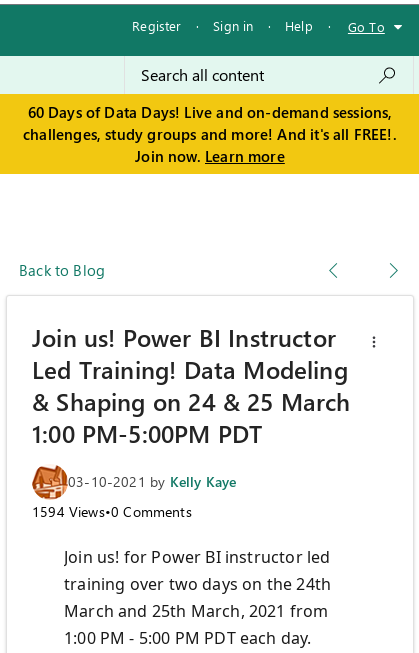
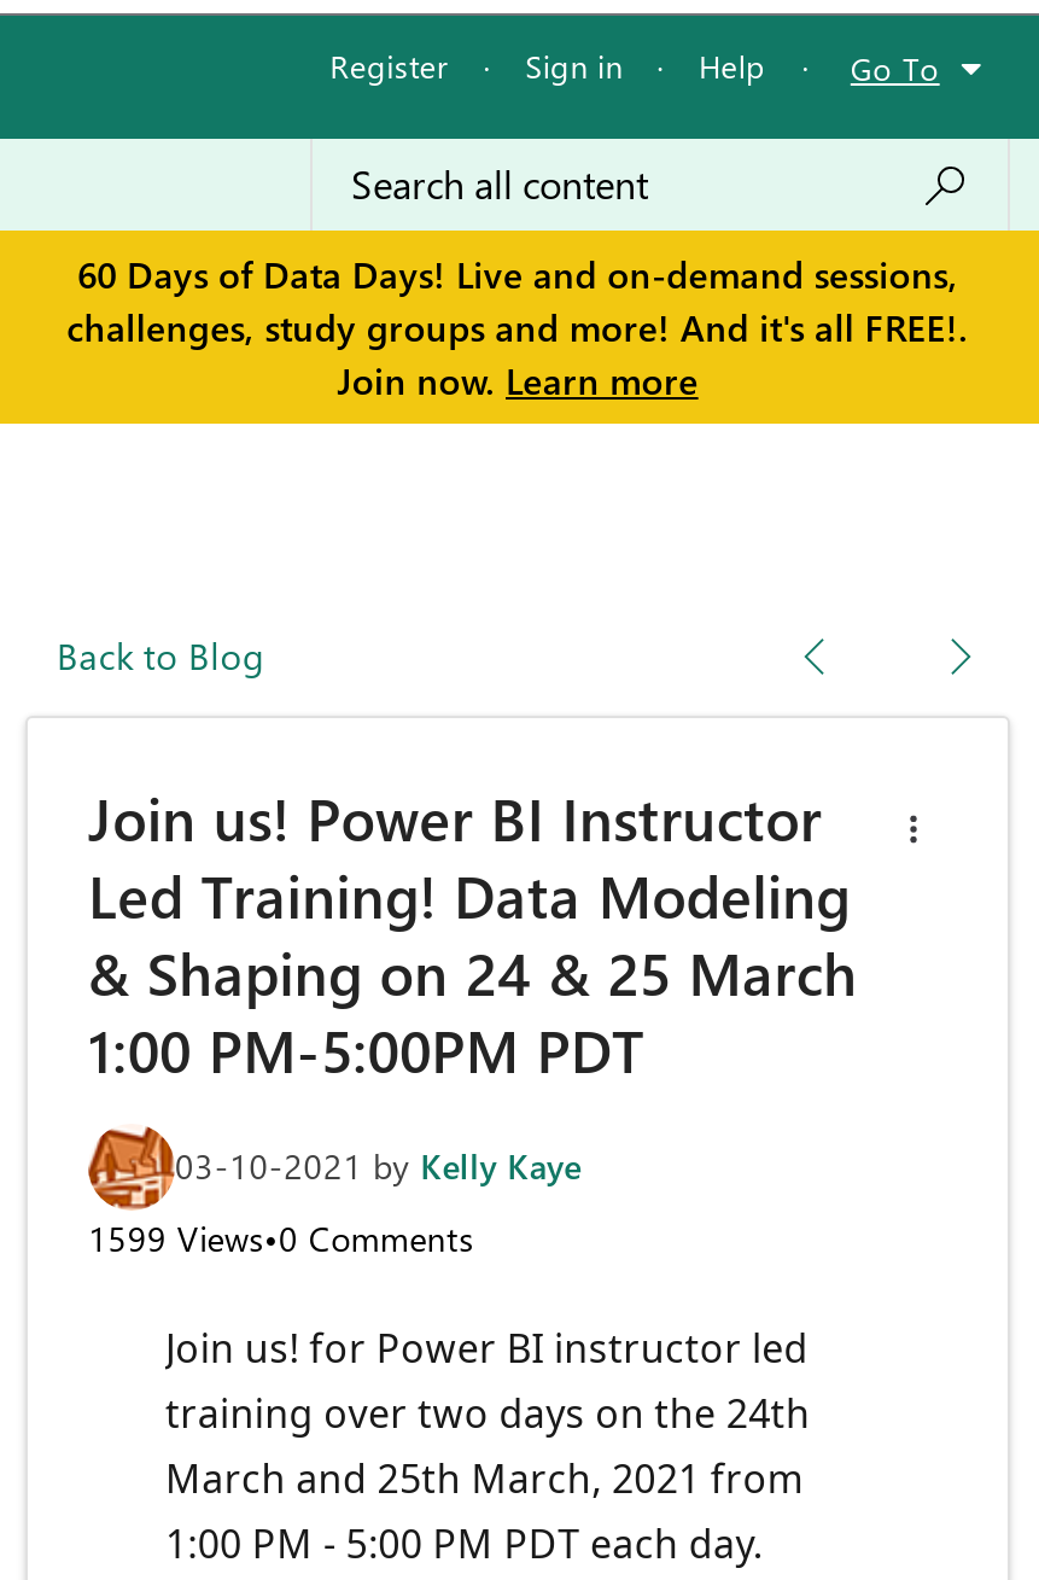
[32,502,192,521] 1594 Views•0 Comments -> [88,1216,474,1262] 1599 Views•0 Comments

